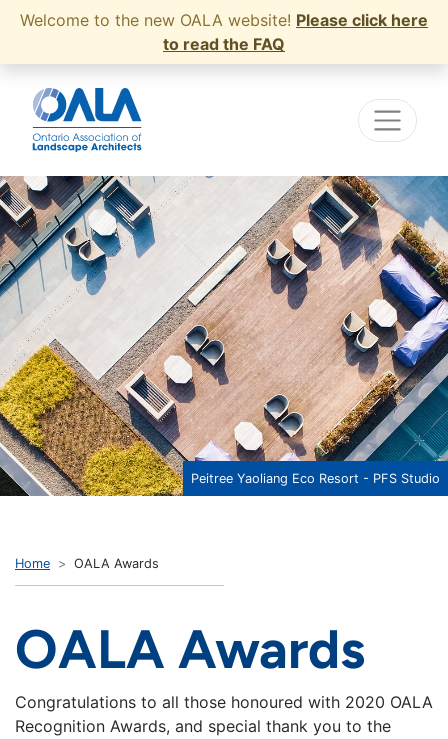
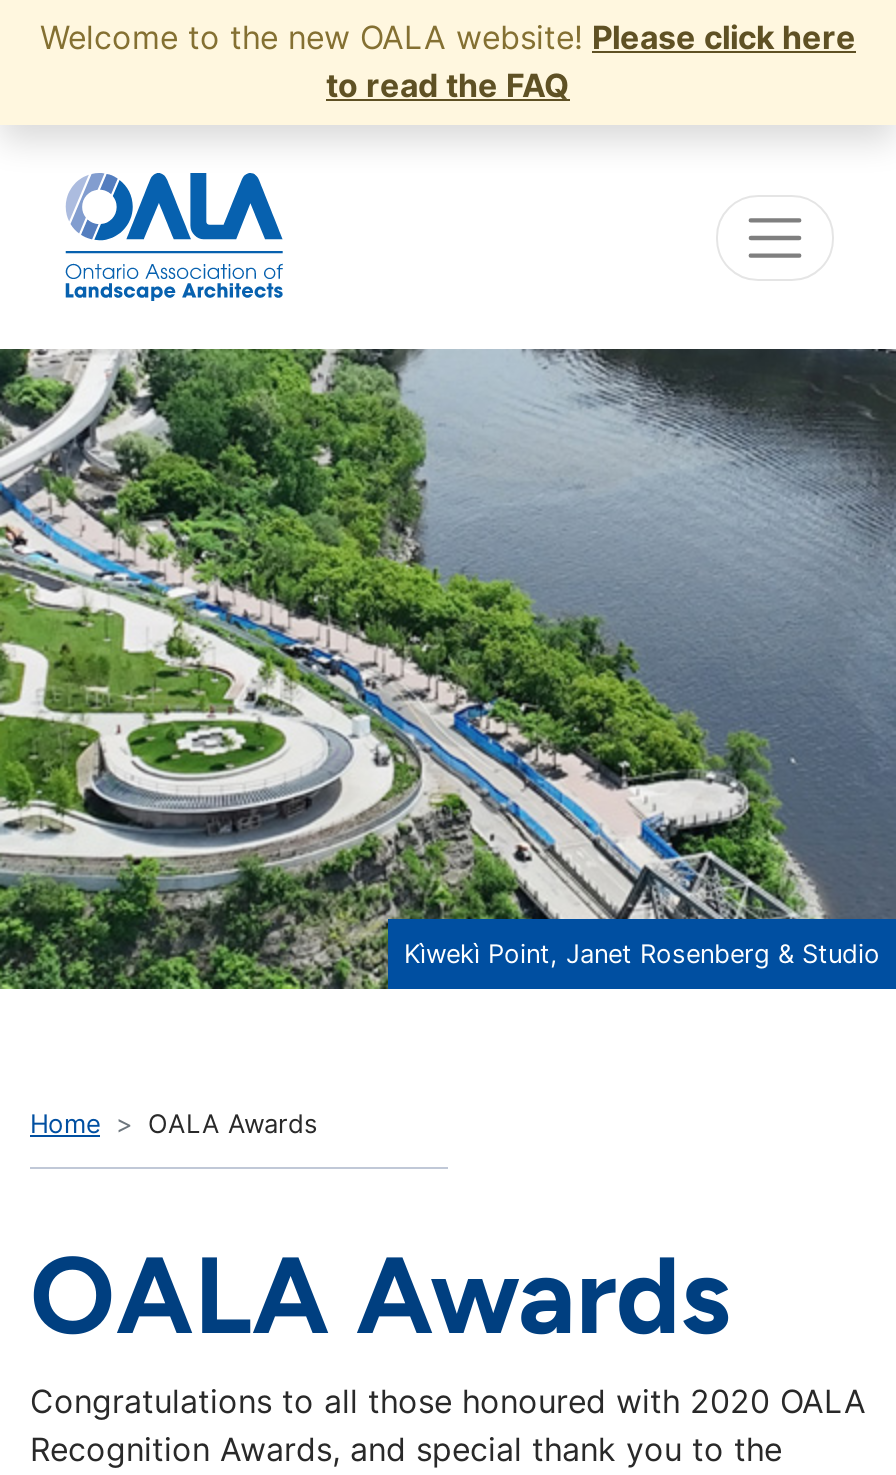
[3,175,445,497] [image] | Peitree Yaoliang Eco Resort - PFS Studio -> [6,347,890,991] [image] | Kìwekì Point, Janet Rosenberg & Studio

